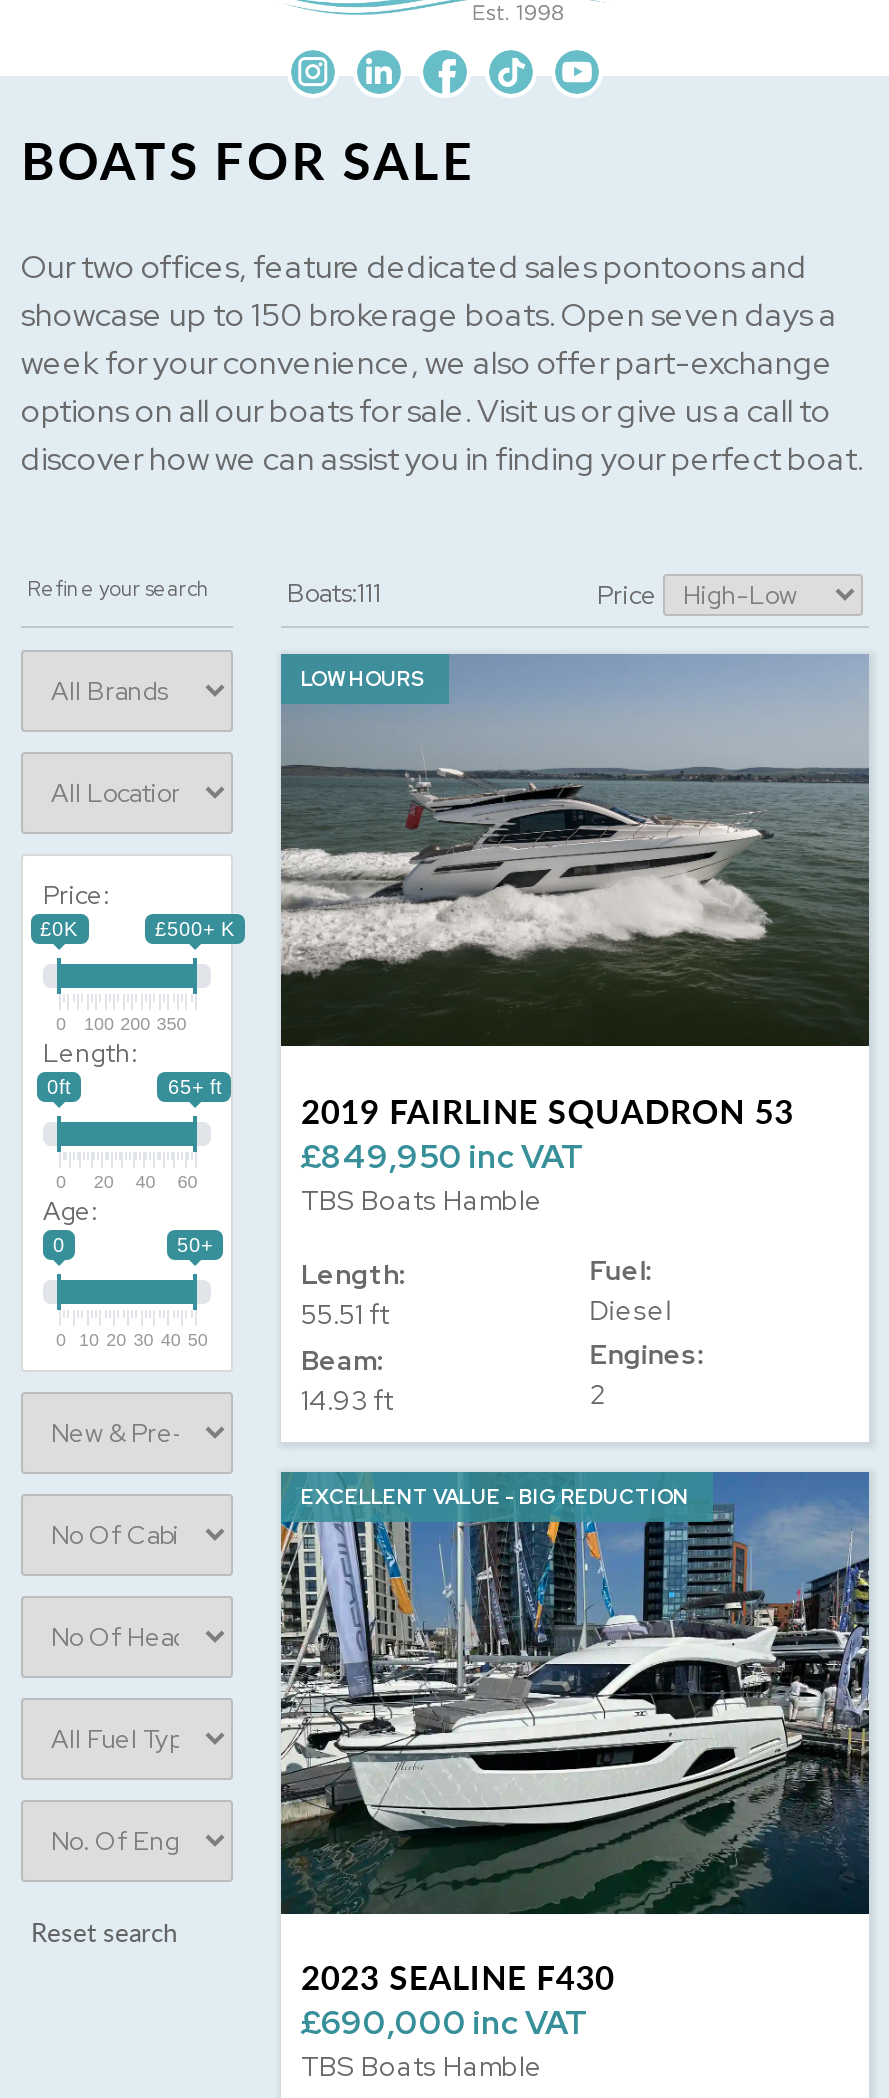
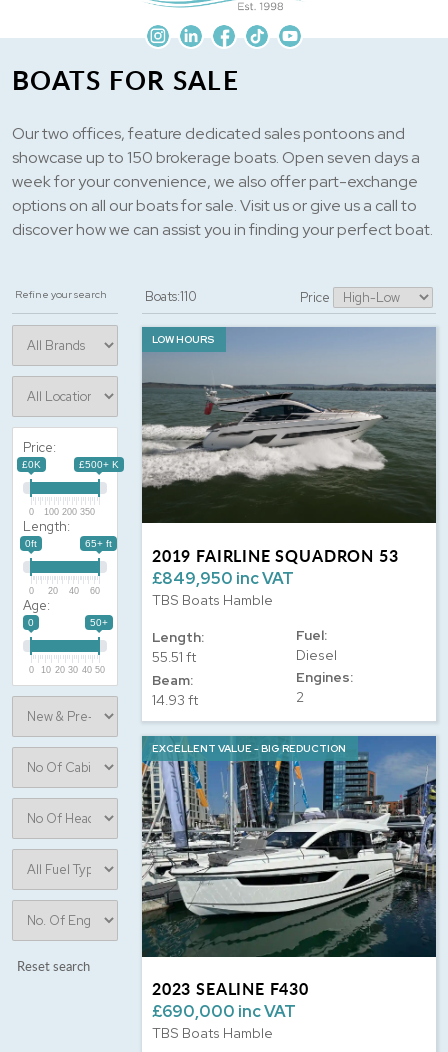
[287,577,381,611] Boats:111 -> [145,288,197,305] Boats:110

